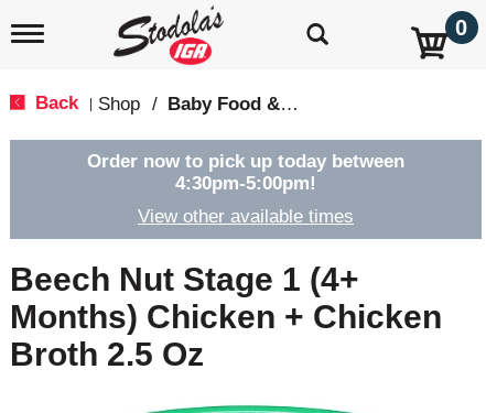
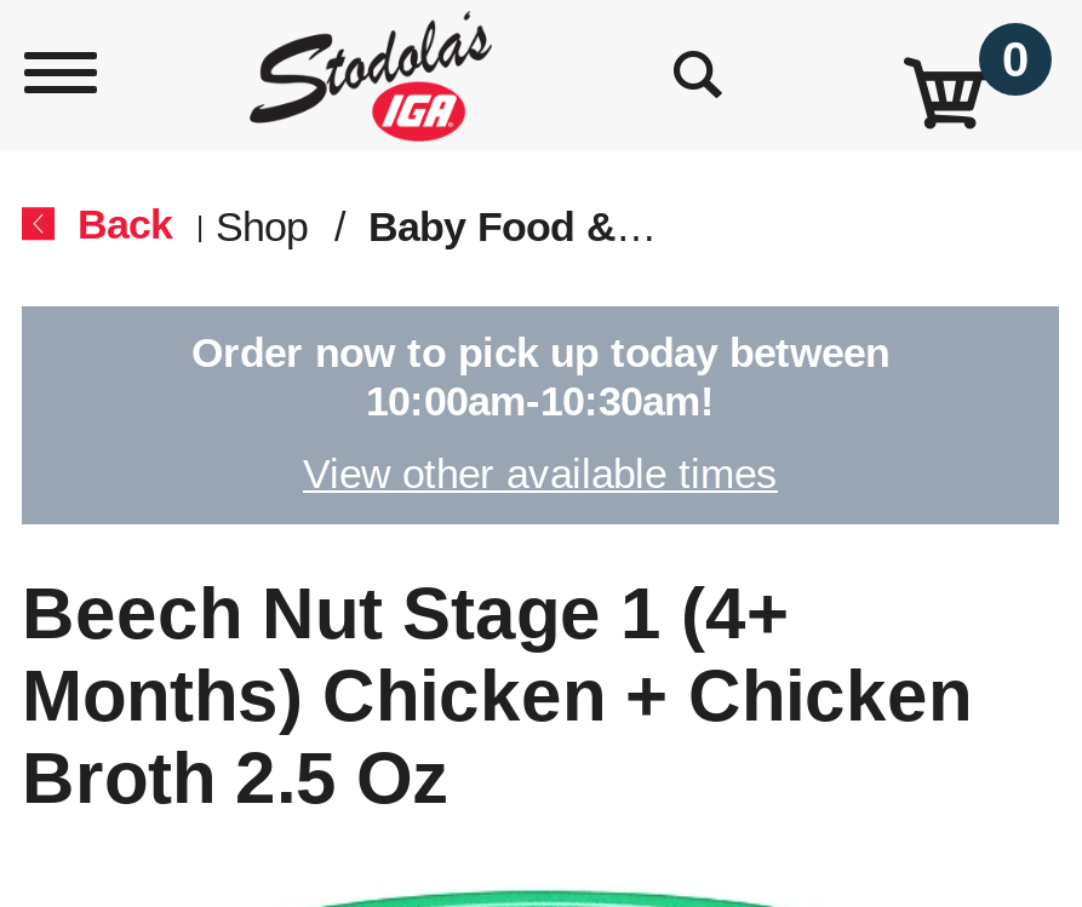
[175,173,316,194] 4:30pm-5:00pm! -> [366,379,715,425] 10:00am-10:30am!

